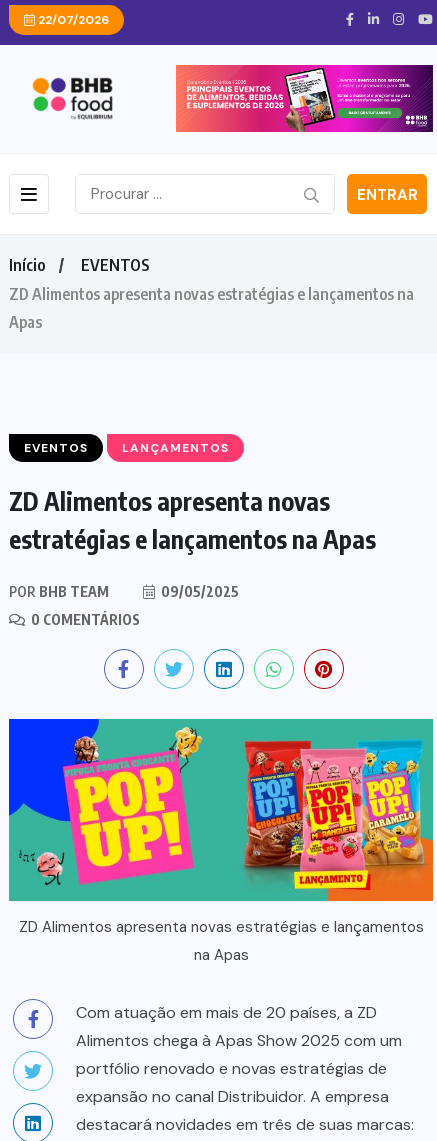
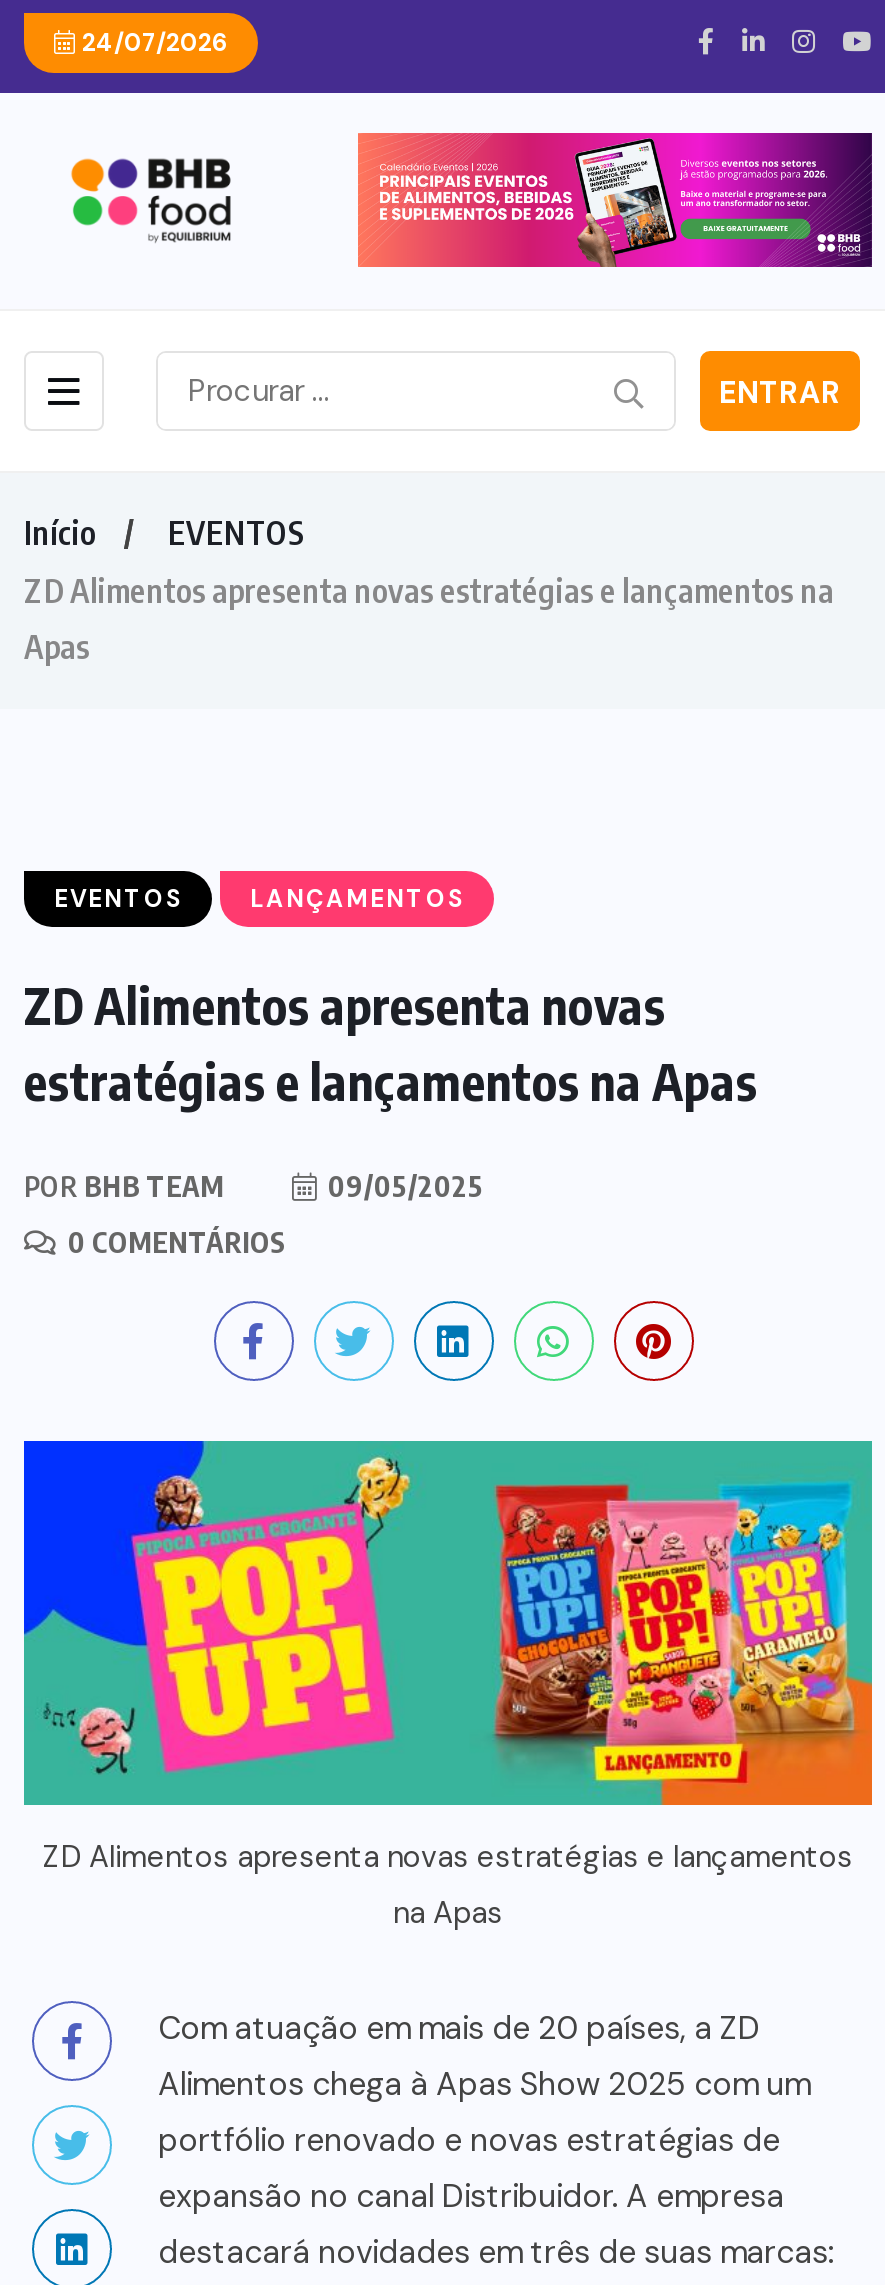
[35,12,109,28] 22/07/2026 -> [76,27,228,59] 24/07/2026

